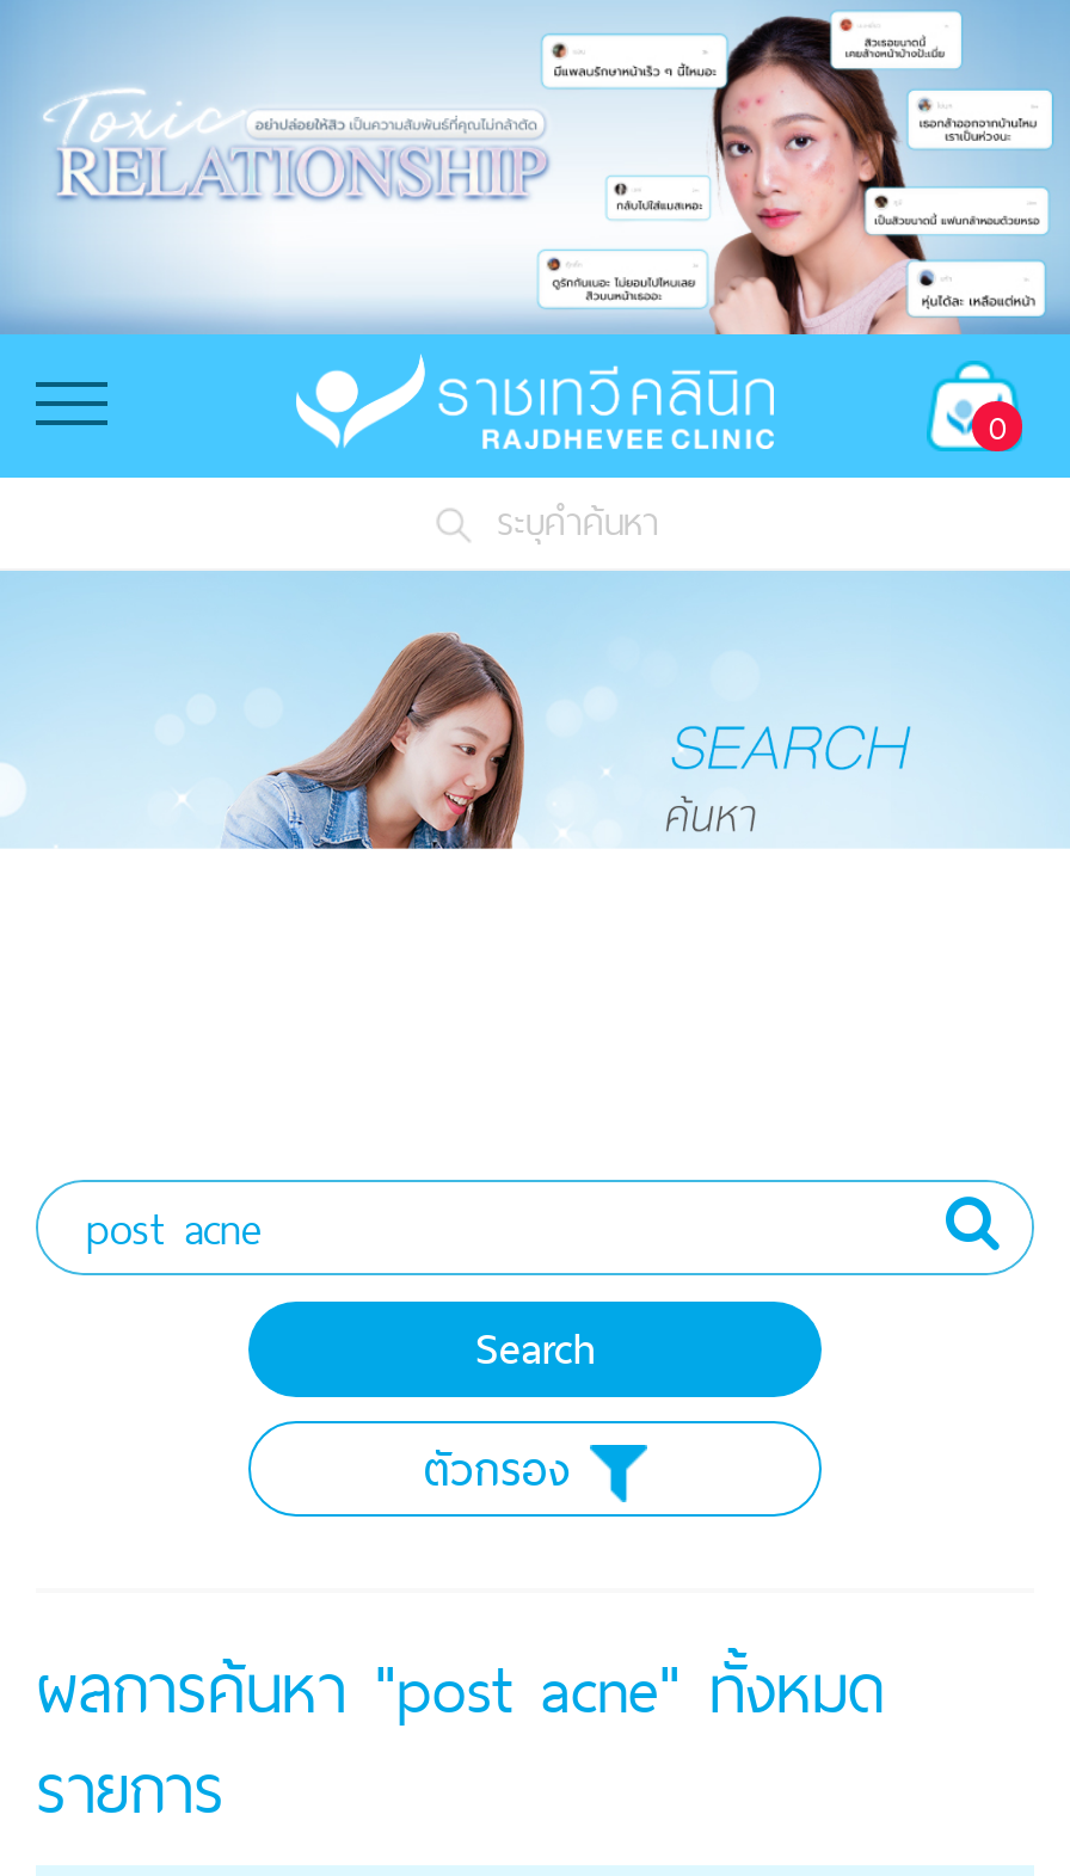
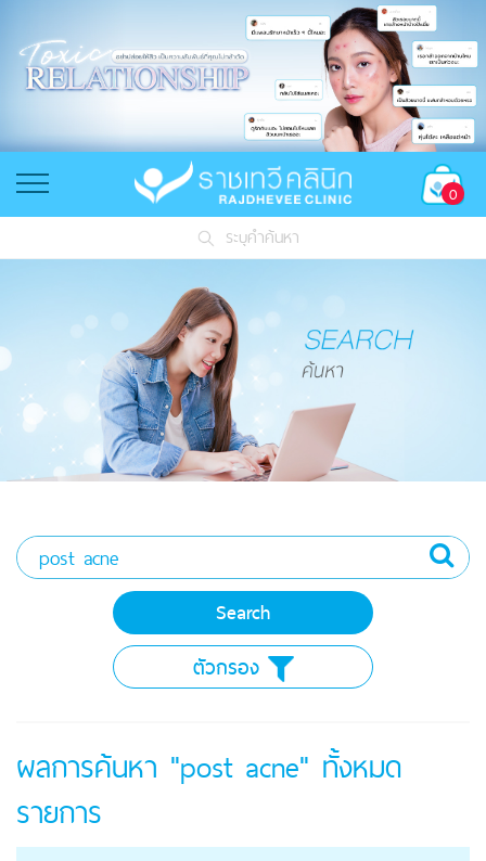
none -> [3,385,483,483] [image]

